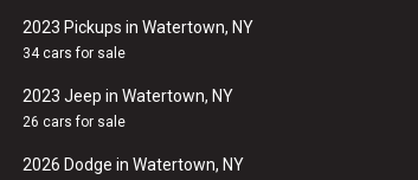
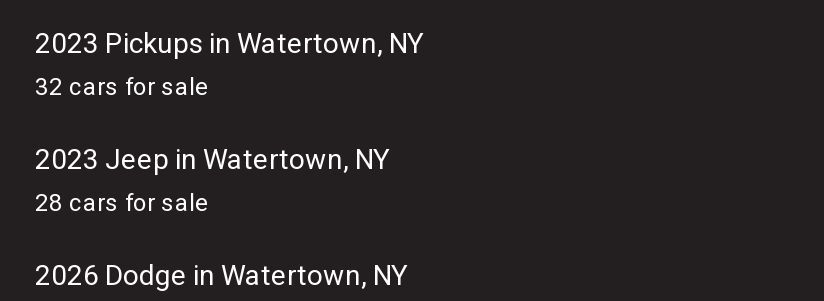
[22,45,126,62] 34 cars for sale -> [35,73,209,101] 32 cars for sale
[22,114,126,130] 26 cars for sale -> [35,189,209,217] 28 cars for sale

